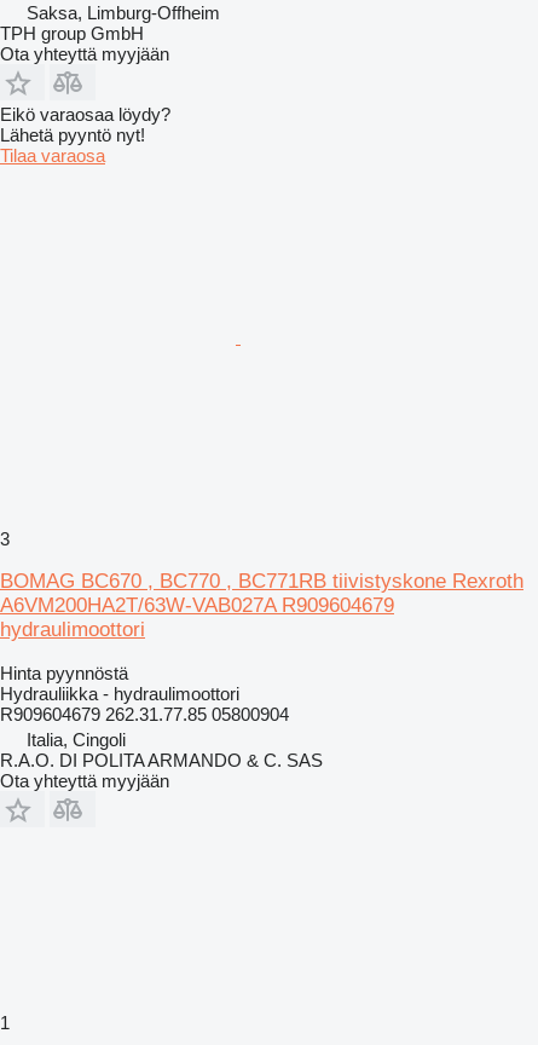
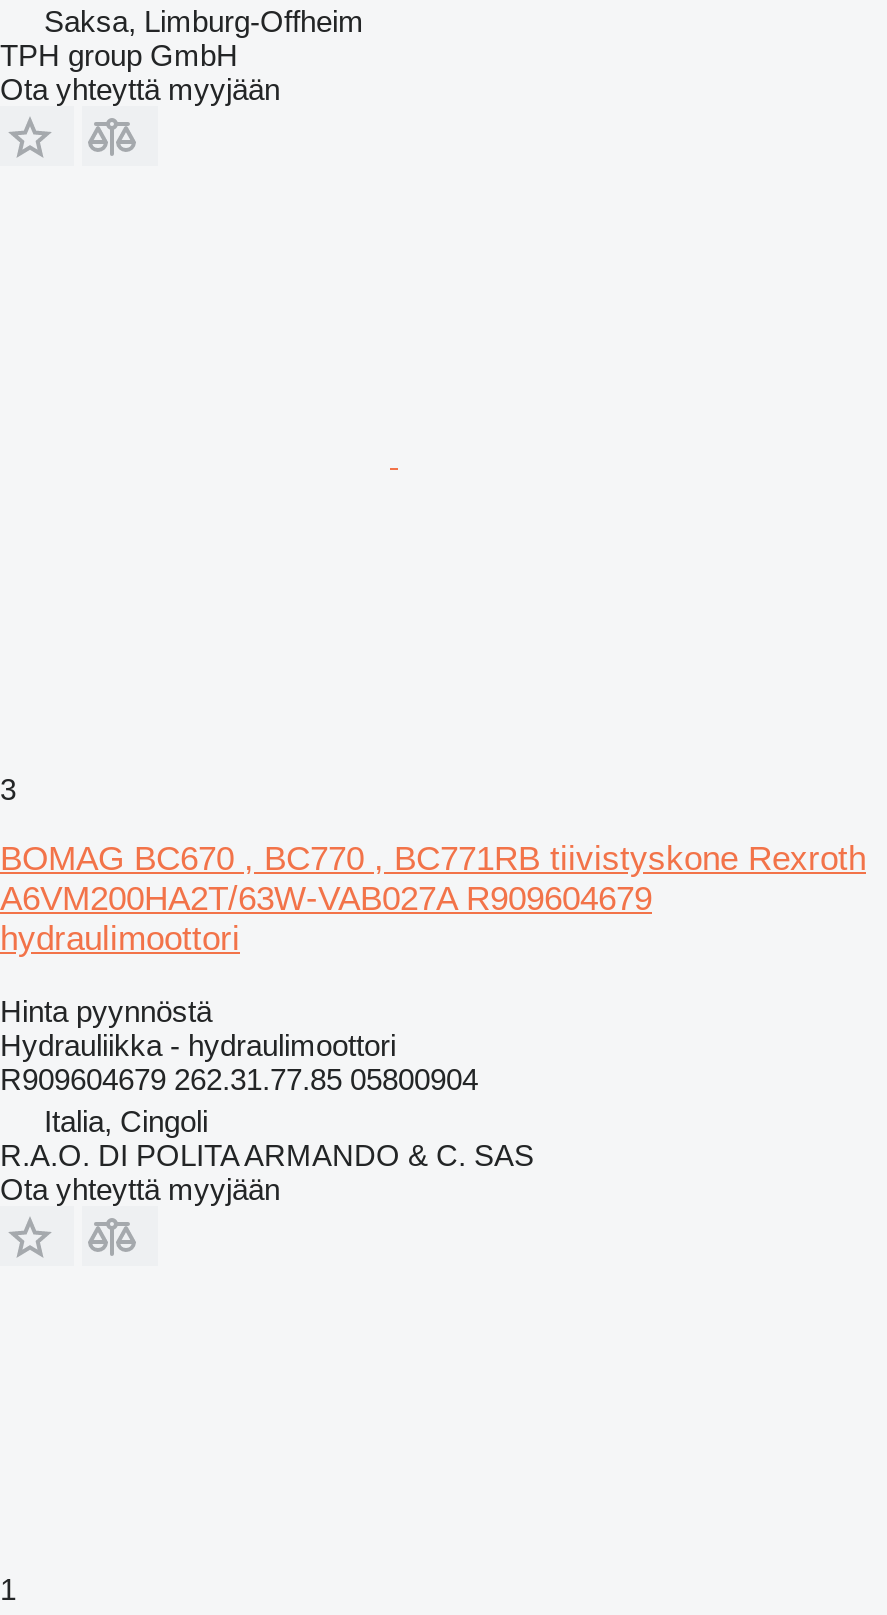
[0,104,170,165] Eikö varaosaa löydy? | Lähetä pyyntö nyt! | Tilaa varaosa -> none

